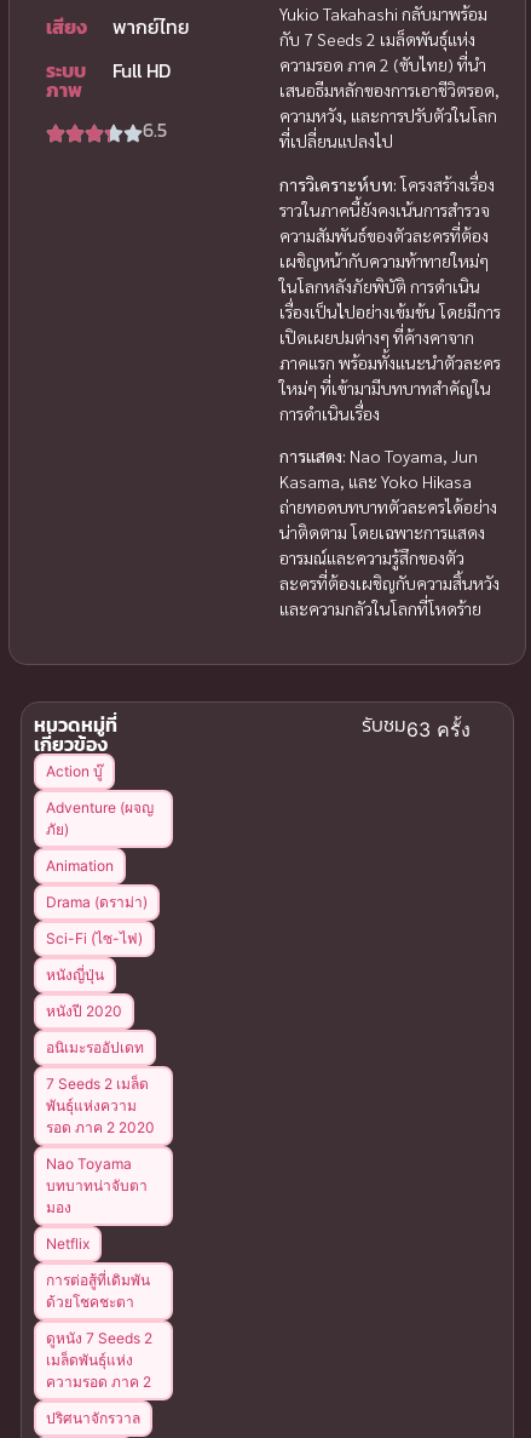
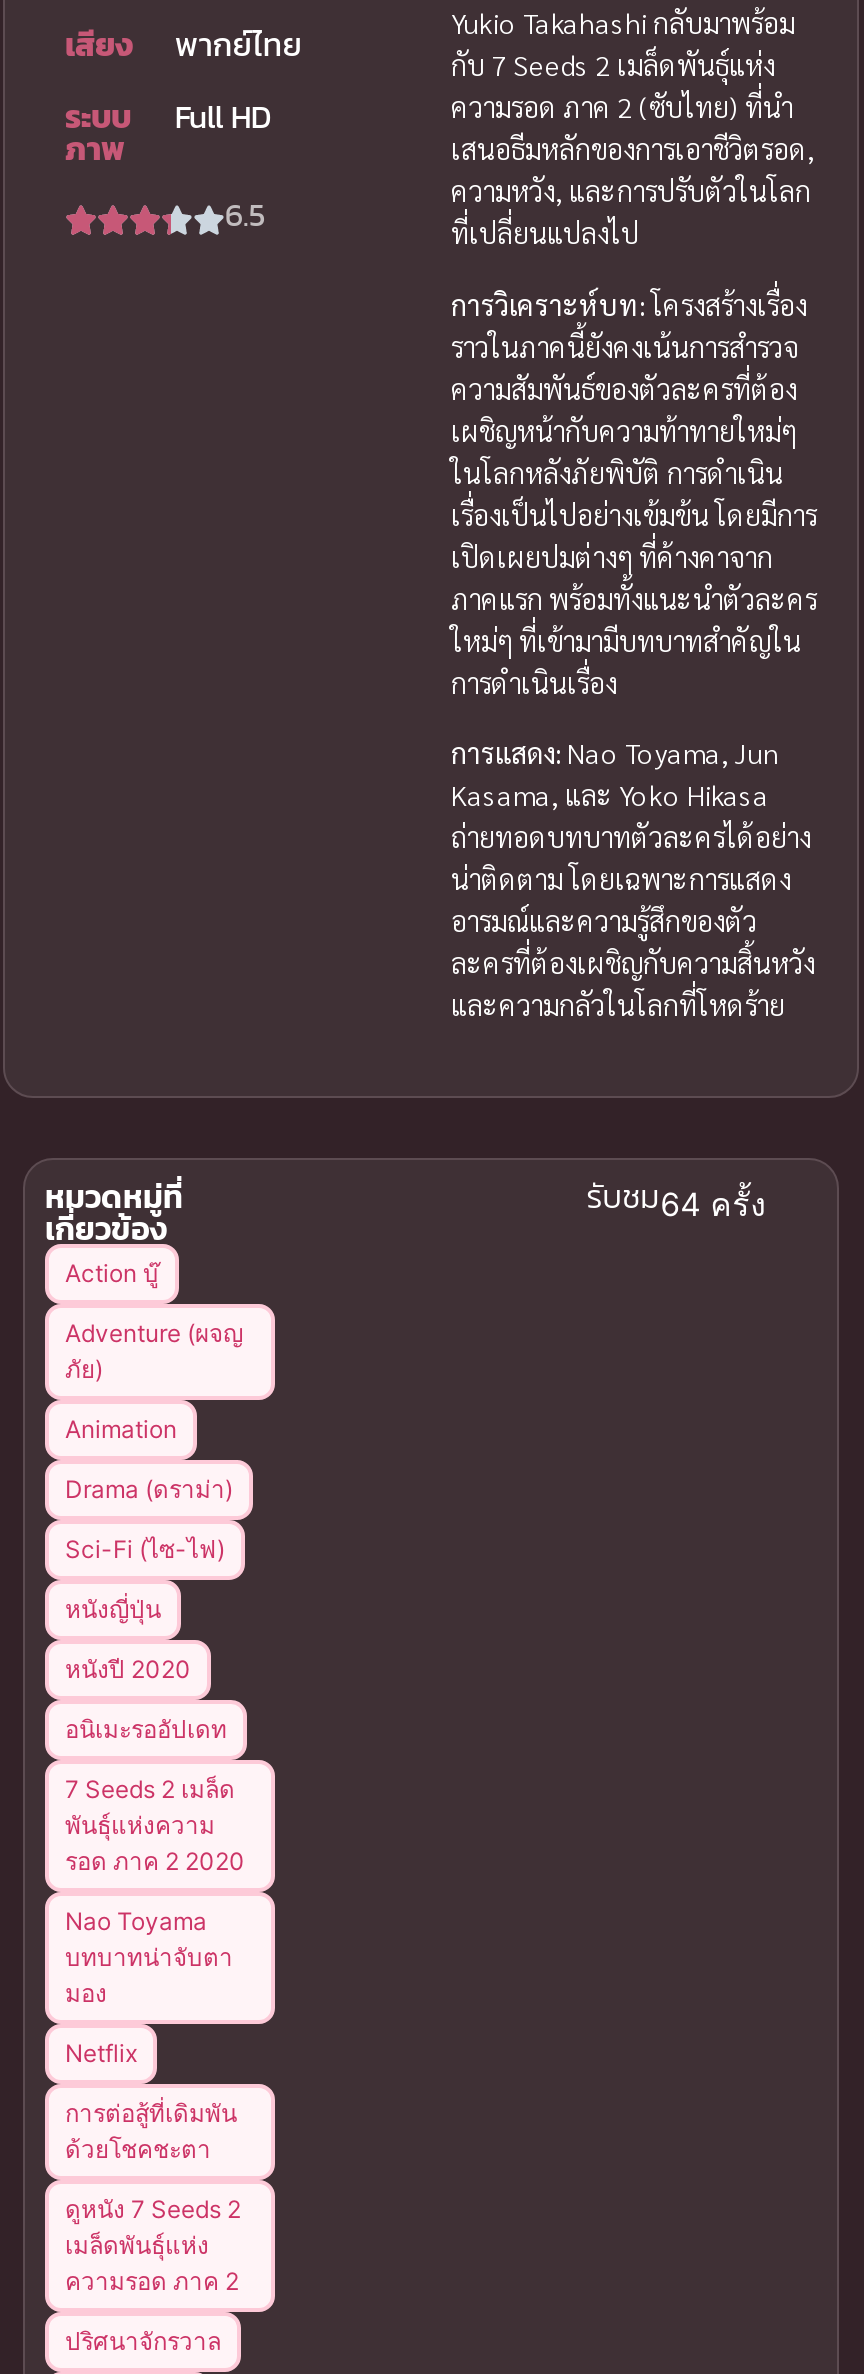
[361,709,470,741] รับชม63 ครั้ง -> [586,1171,766,1223] รับชม64 ครั้ง

